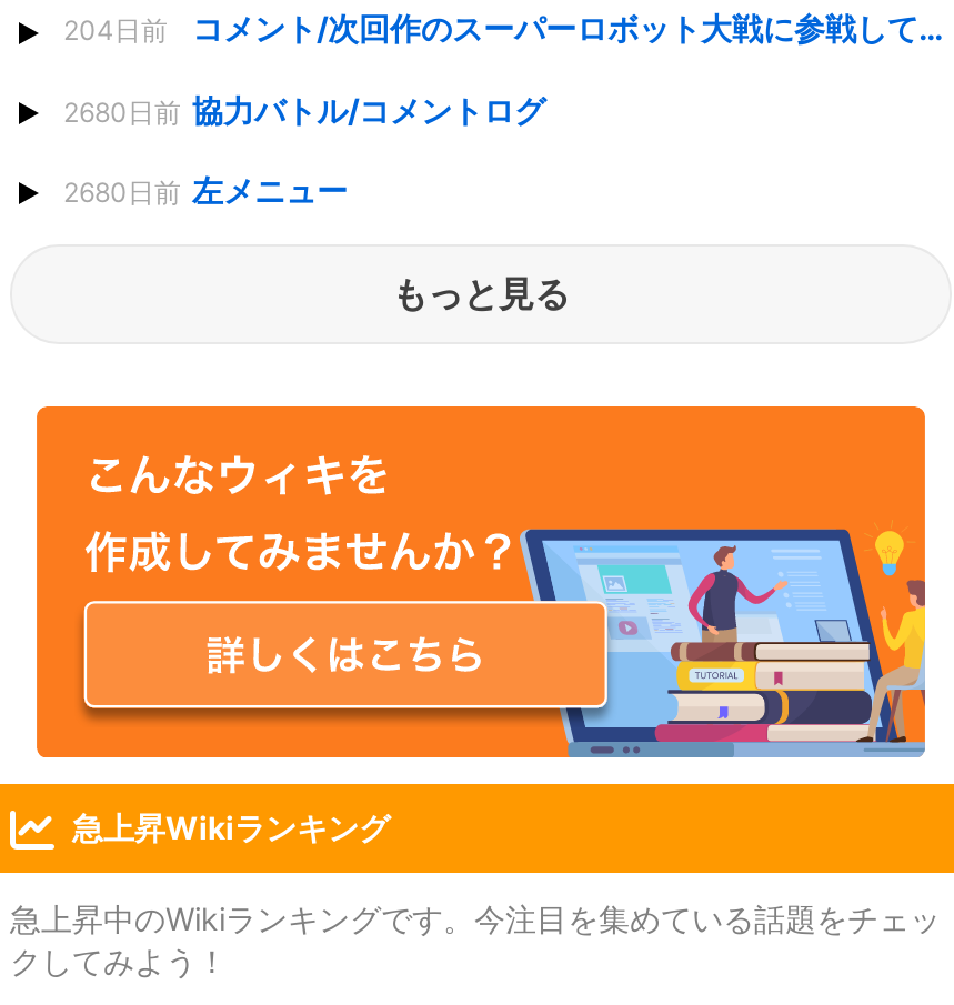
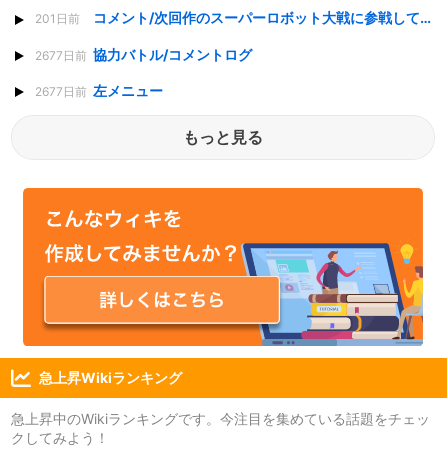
[63,14,168,47] 204日前 -> [35,11,80,26] 201日前
[63,90,545,128] 2680日前 協力バトル/コメントログ -> [35,45,252,62] 2677日前 協力バトル/コメントログ
[63,170,348,208] 2680日前 左メニュー -> [35,82,163,99] 2677日前 左メニュー

